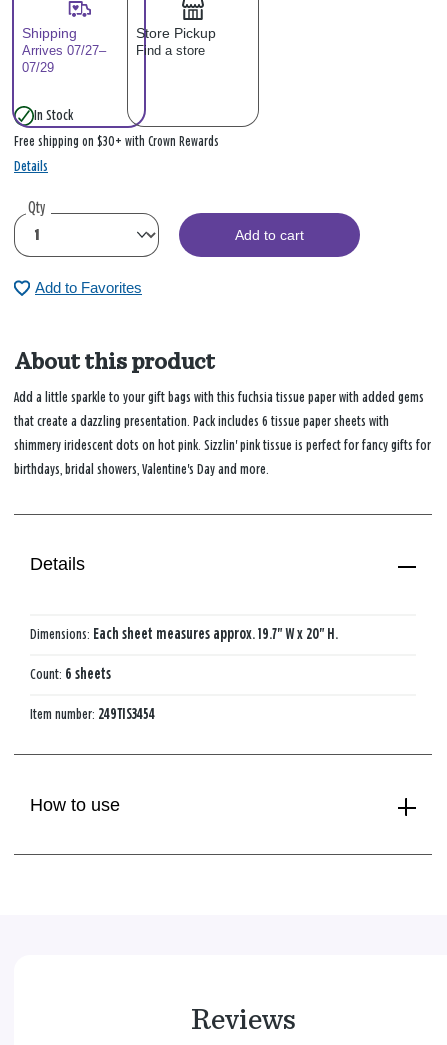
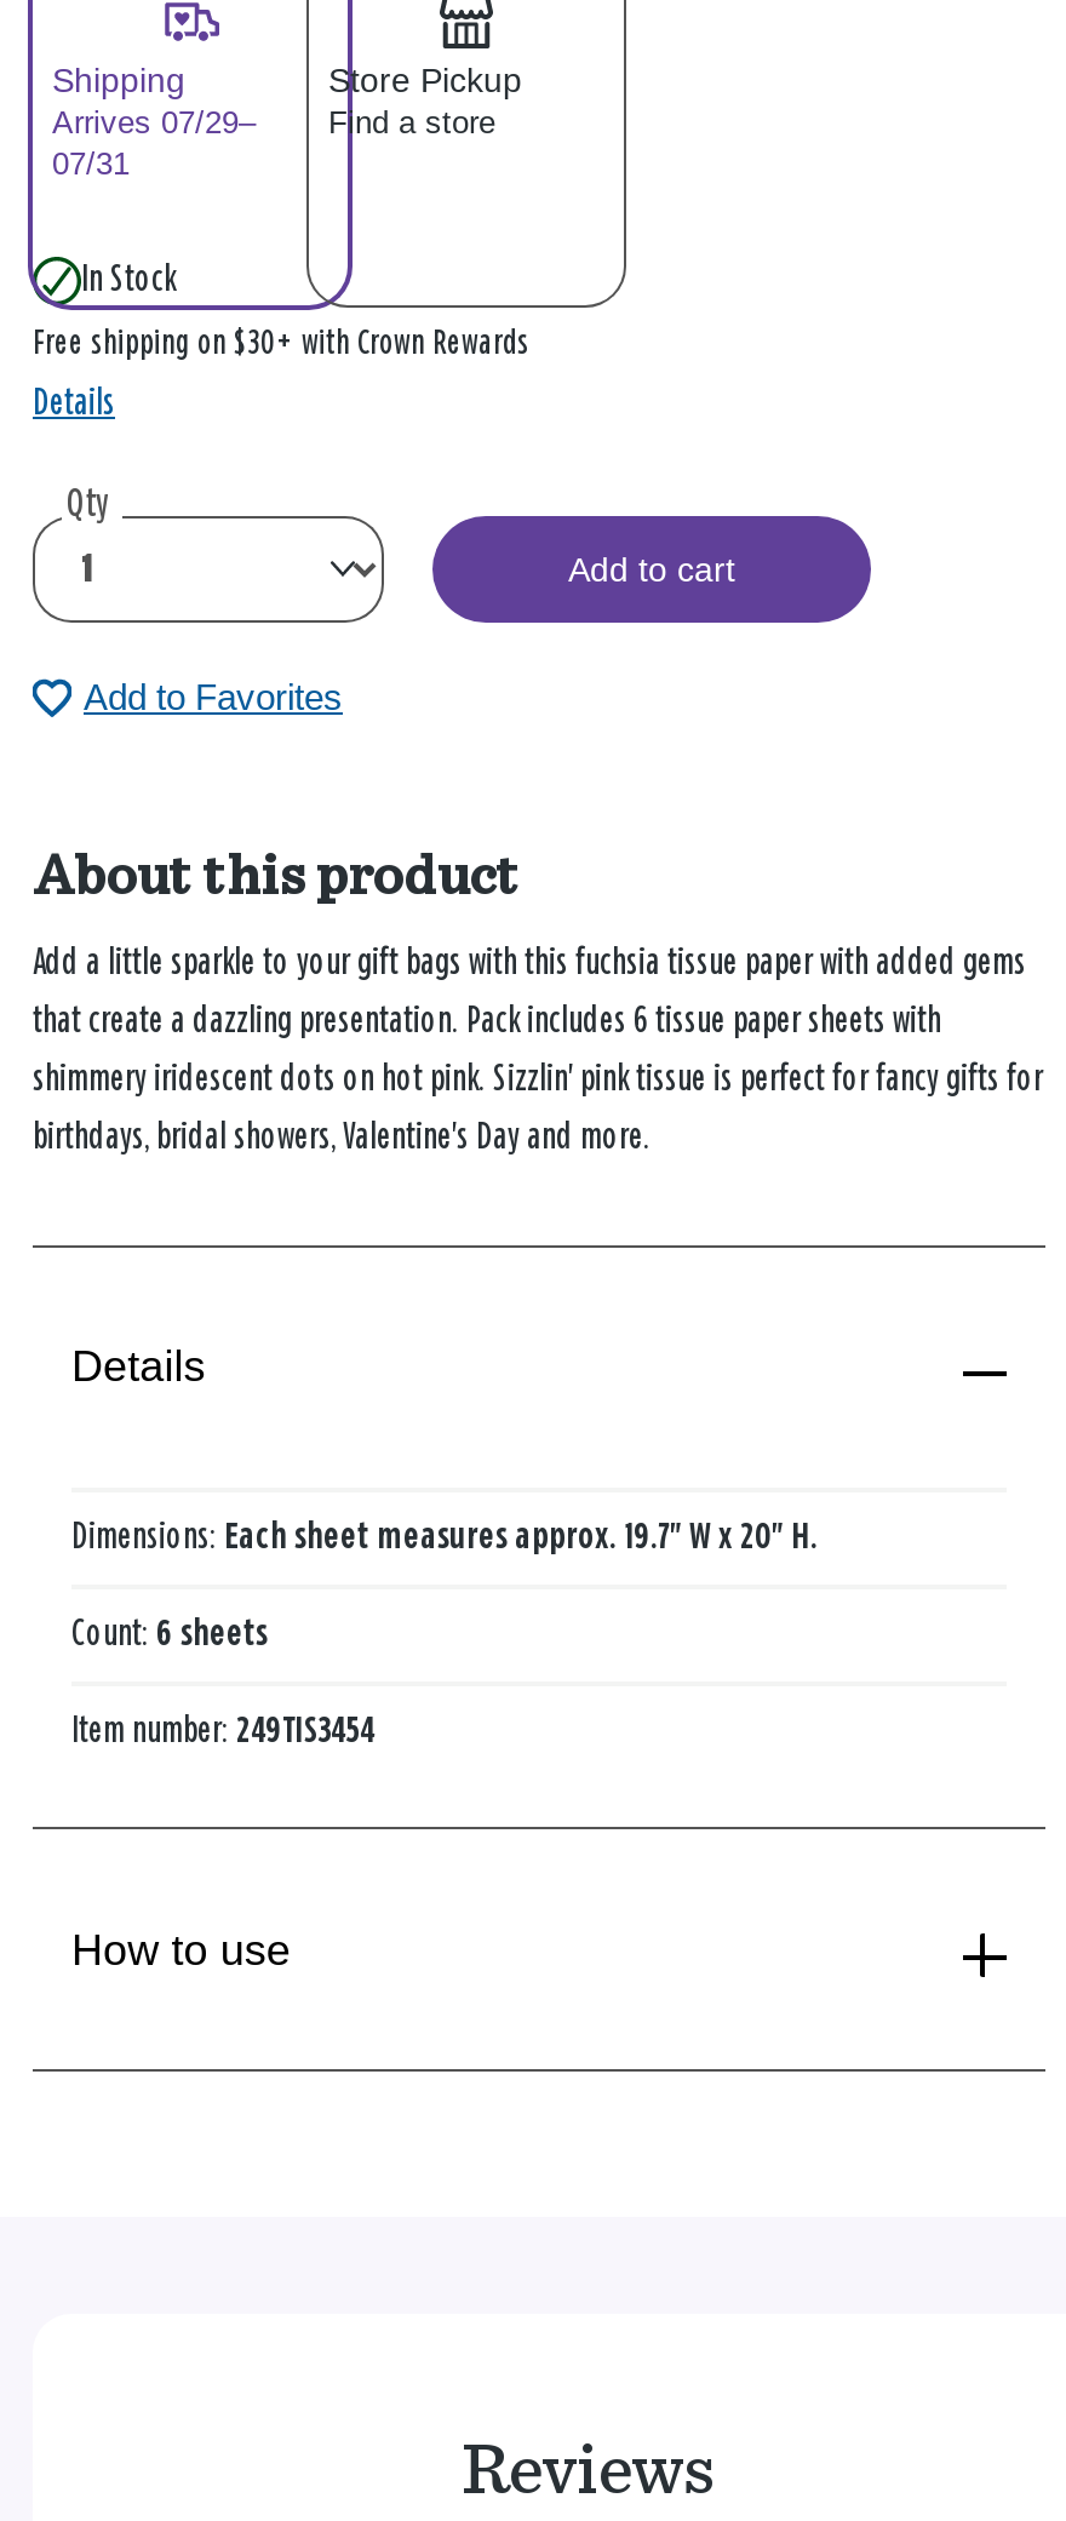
[22,43,205,58] Arrives 07/27– Find a store -> [52,104,495,141] Arrives 07/29– Find a store
[22,60,54,75] 07/29 -> [52,146,130,182] 07/31

